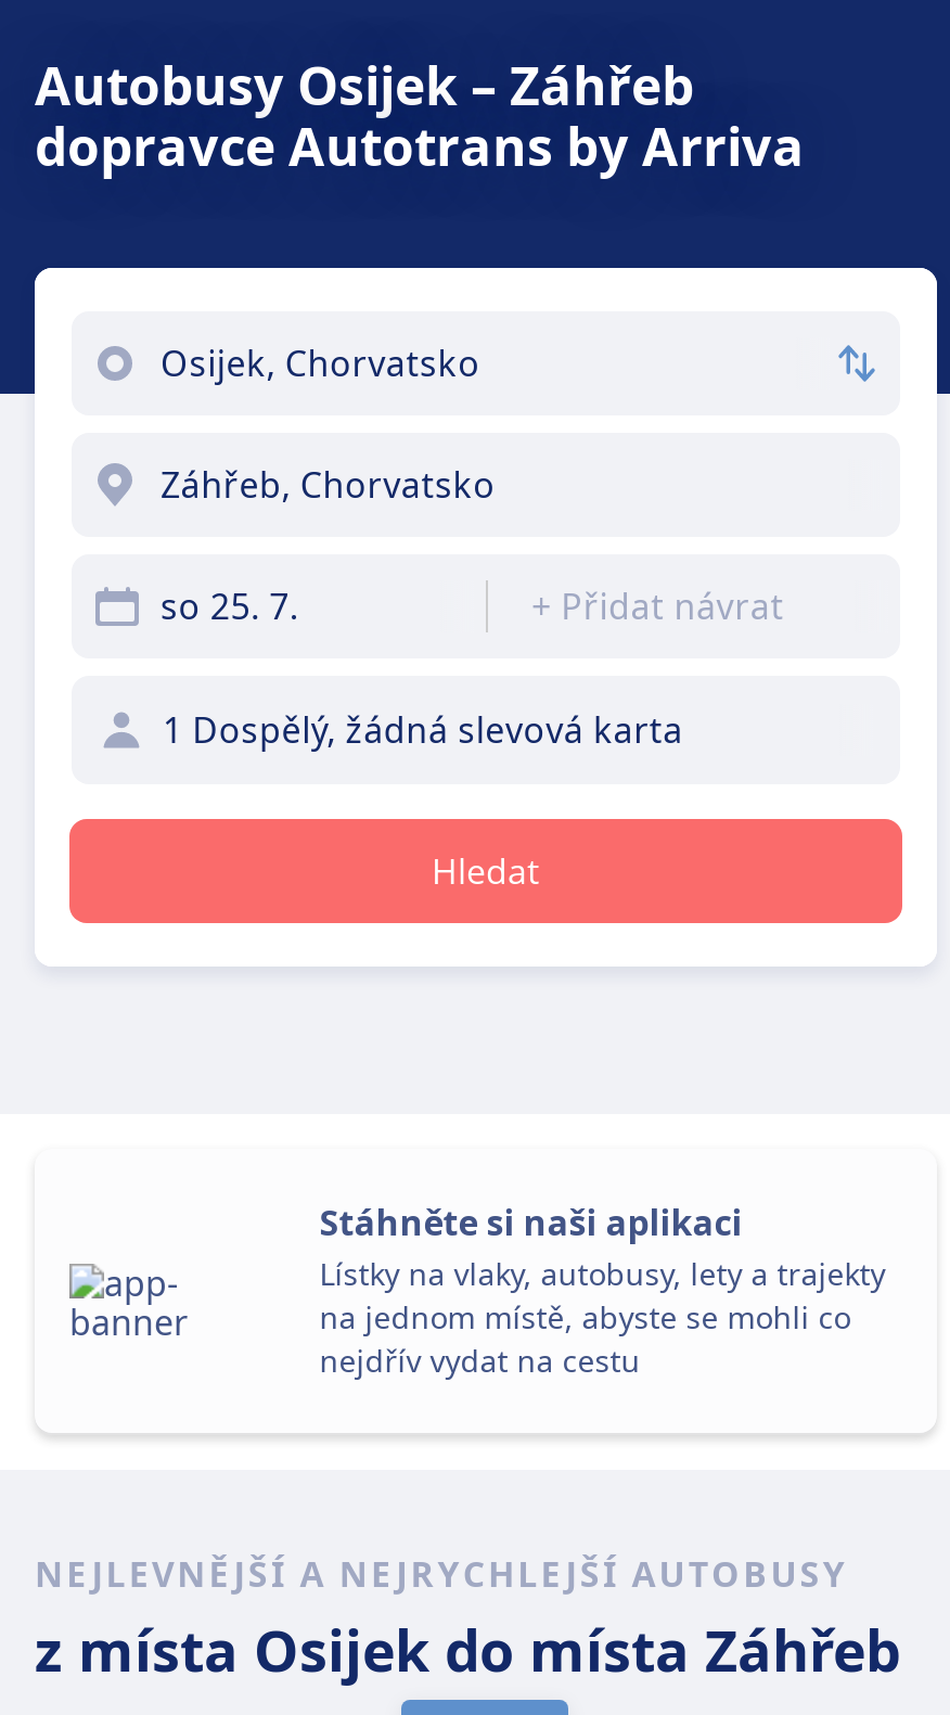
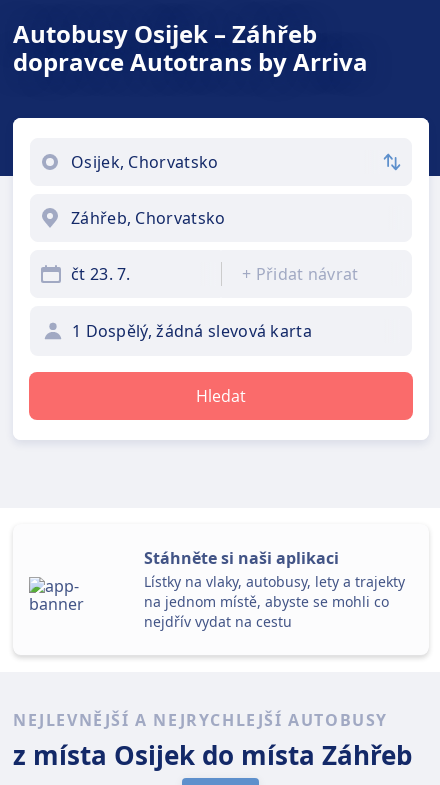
[161,583,299,630] so 25. 7. -> [71,263,131,285] čt 23. 7.

